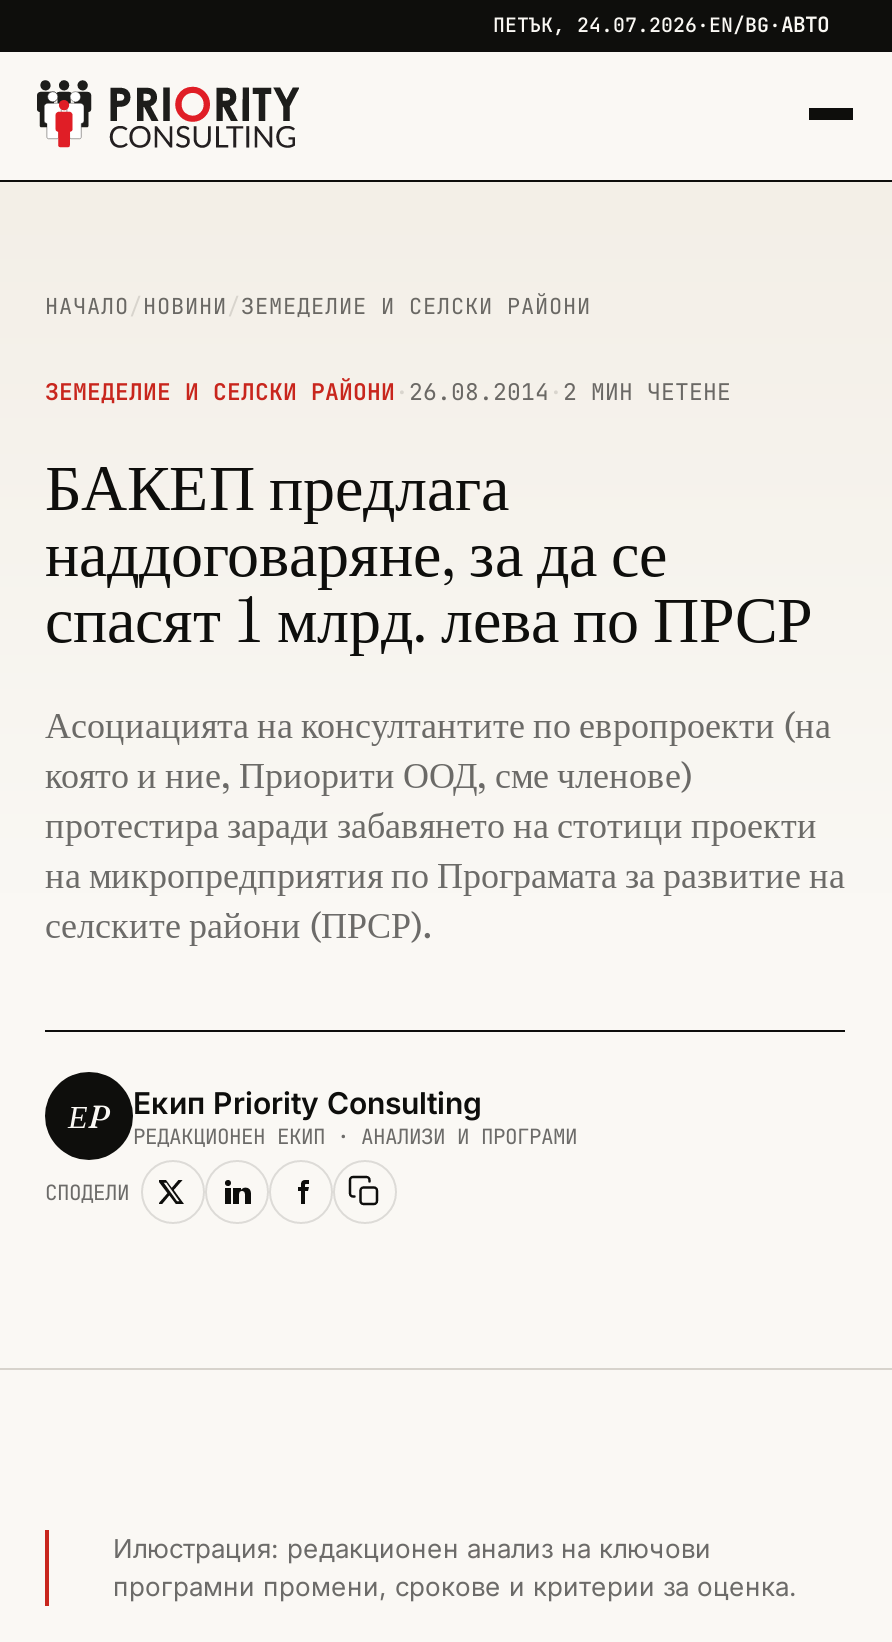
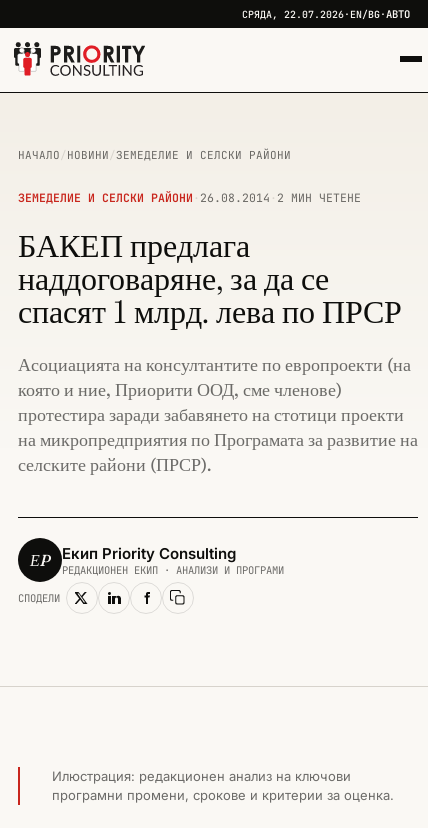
[493,10,829,38] ПЕТЪК, 24.07.2026 · EN/BG · АВТО -> [242,7,410,21] СРЯДА, 22.07.2026 · EN/BG · АВТО

